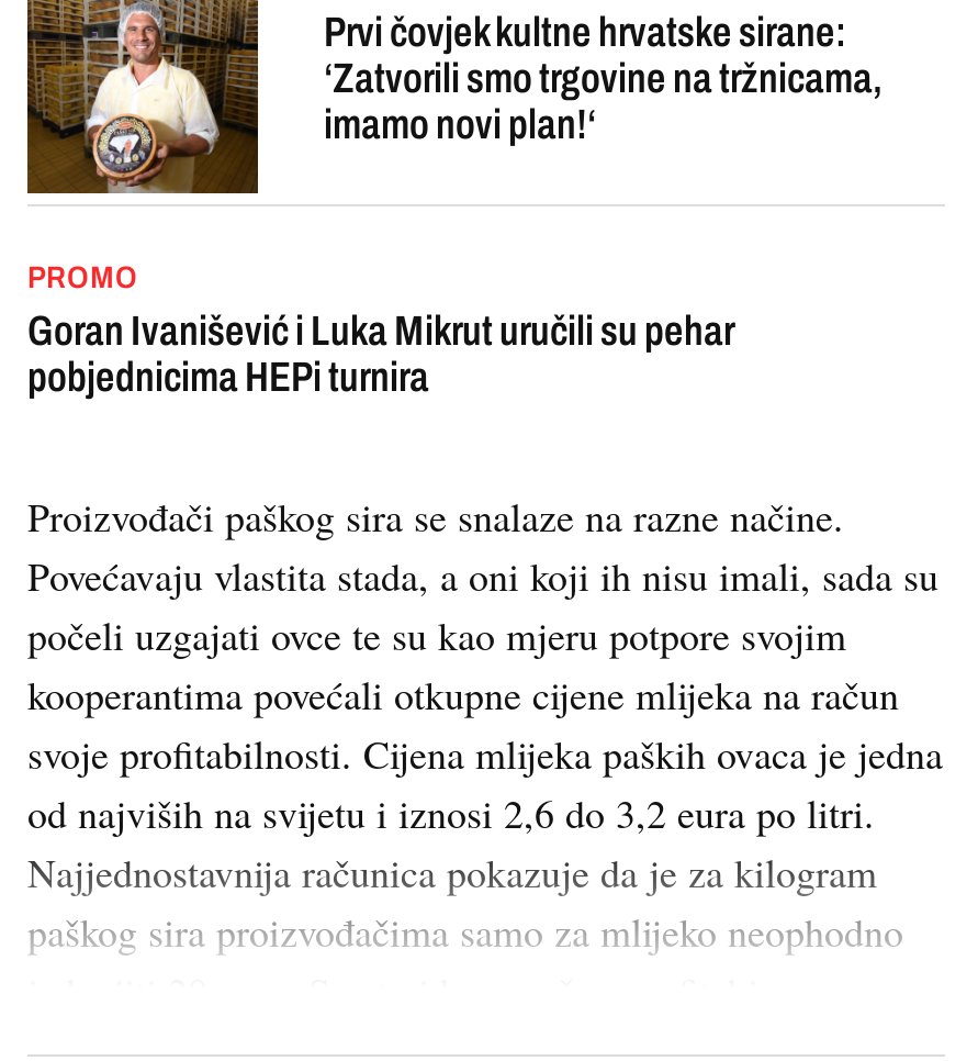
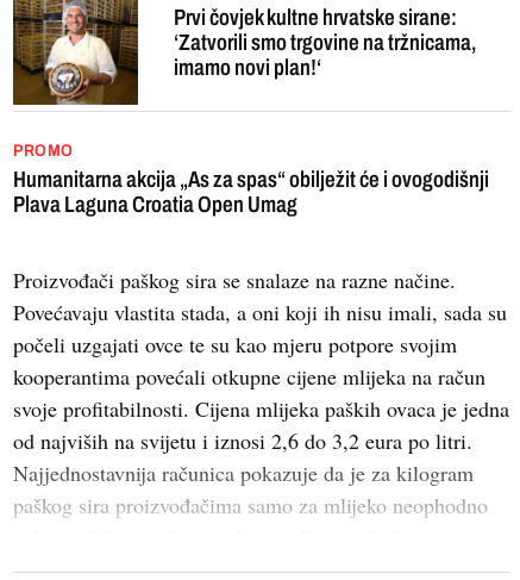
[27,308,734,400] Goran Ivanišević i Luka Mikrut uručili su pehar | pobjednicima HEPi turnira -> [13,167,489,217] Humanitarna akcija „As za spas“ obilježit će i ovogodišnji | Plava Laguna Croatia Open Umag

